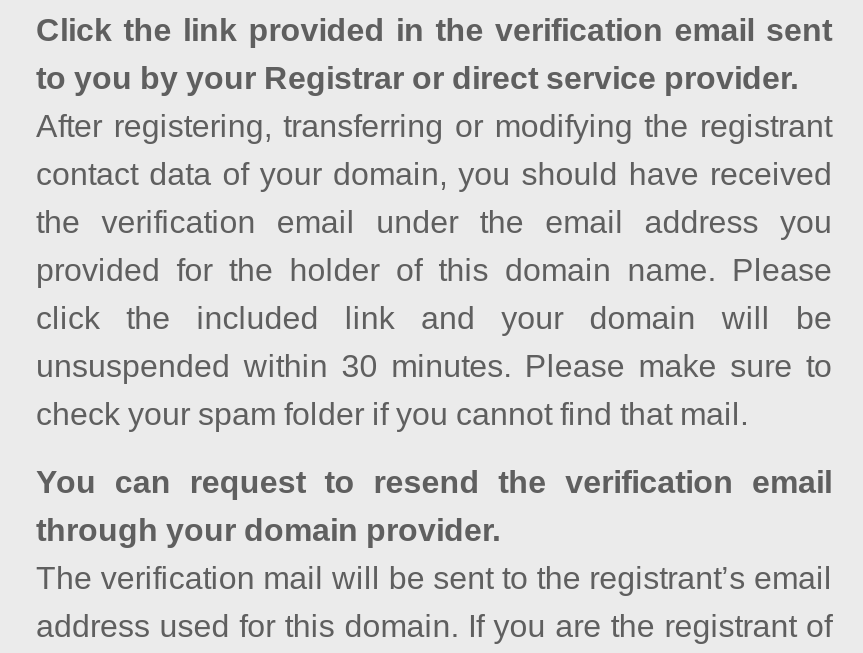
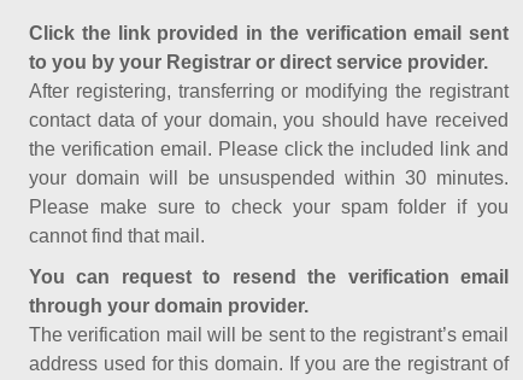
[36,205,832,431] the verification email under the email address you | provided for the holder of this domain name. Please | click the included link and your domain will be | unsuspended within 30 minutes. Please make sure to | check your spam folder if you cannot find that mail. -> [29,139,509,246] the verification email. Please click the included link and | your domain will be unsuspended within 30 minutes. | Please make sure to check your spam folder if you | cannot find that mail.

